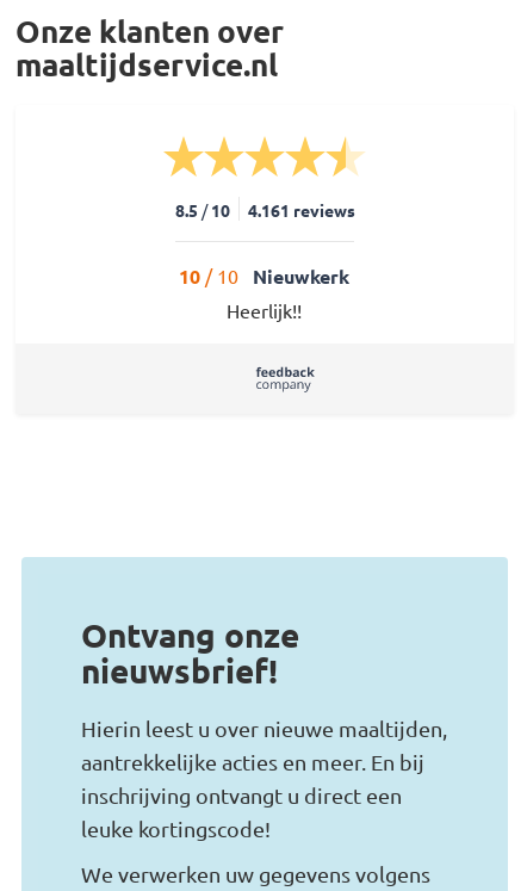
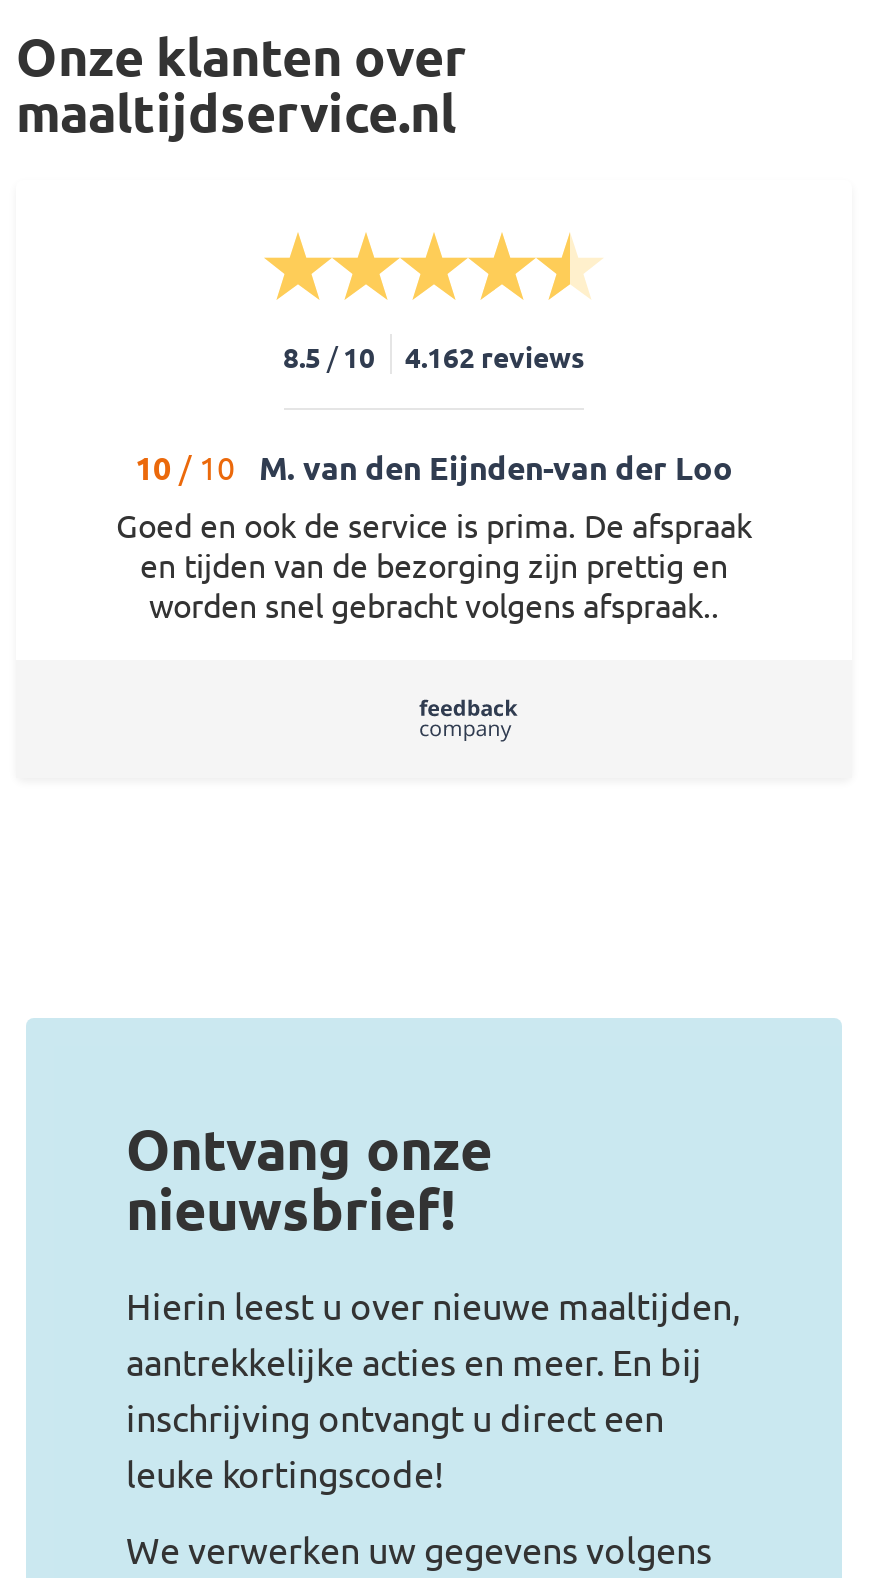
[175,199,355,221] 8.5 / 10 4.161 reviews -> [283,338,585,374] 8.5 / 10 4.162 reviews
[179,264,350,322] 10 / 10 Nieuwkerk | Heerlijk!! -> [116,446,752,624] 10 / 10 M. van den Eijnden-van der Loo | Goed en ook de service is prima. De afspraak | en tijden van de bezorging zijn prettig en | worden snel gebracht volgens afspraak..

